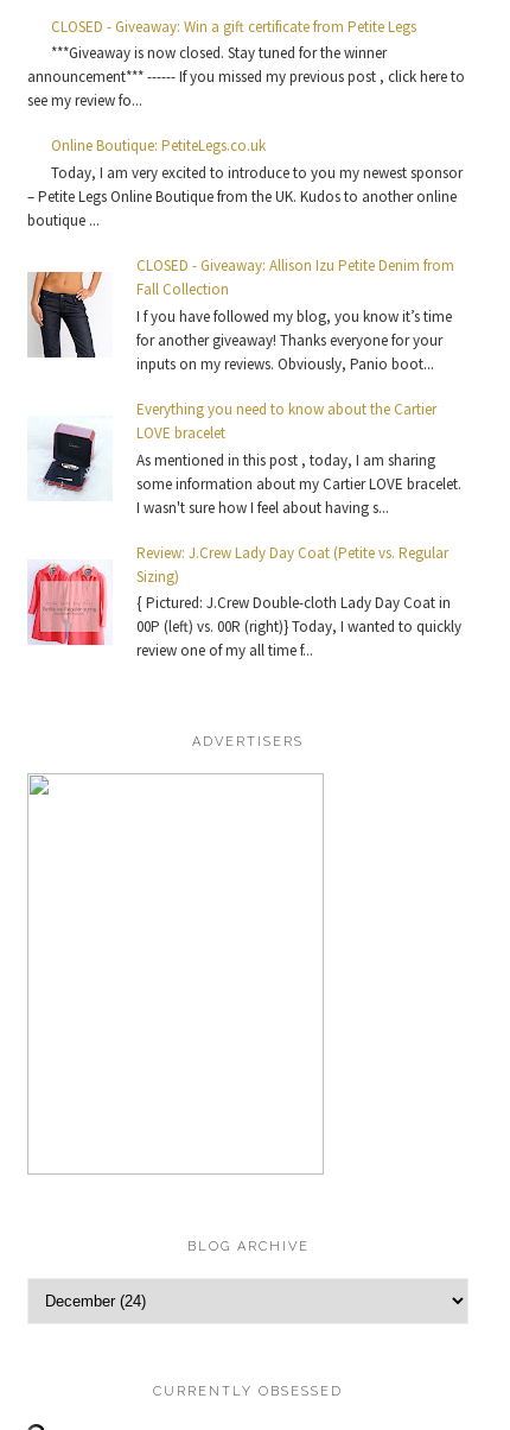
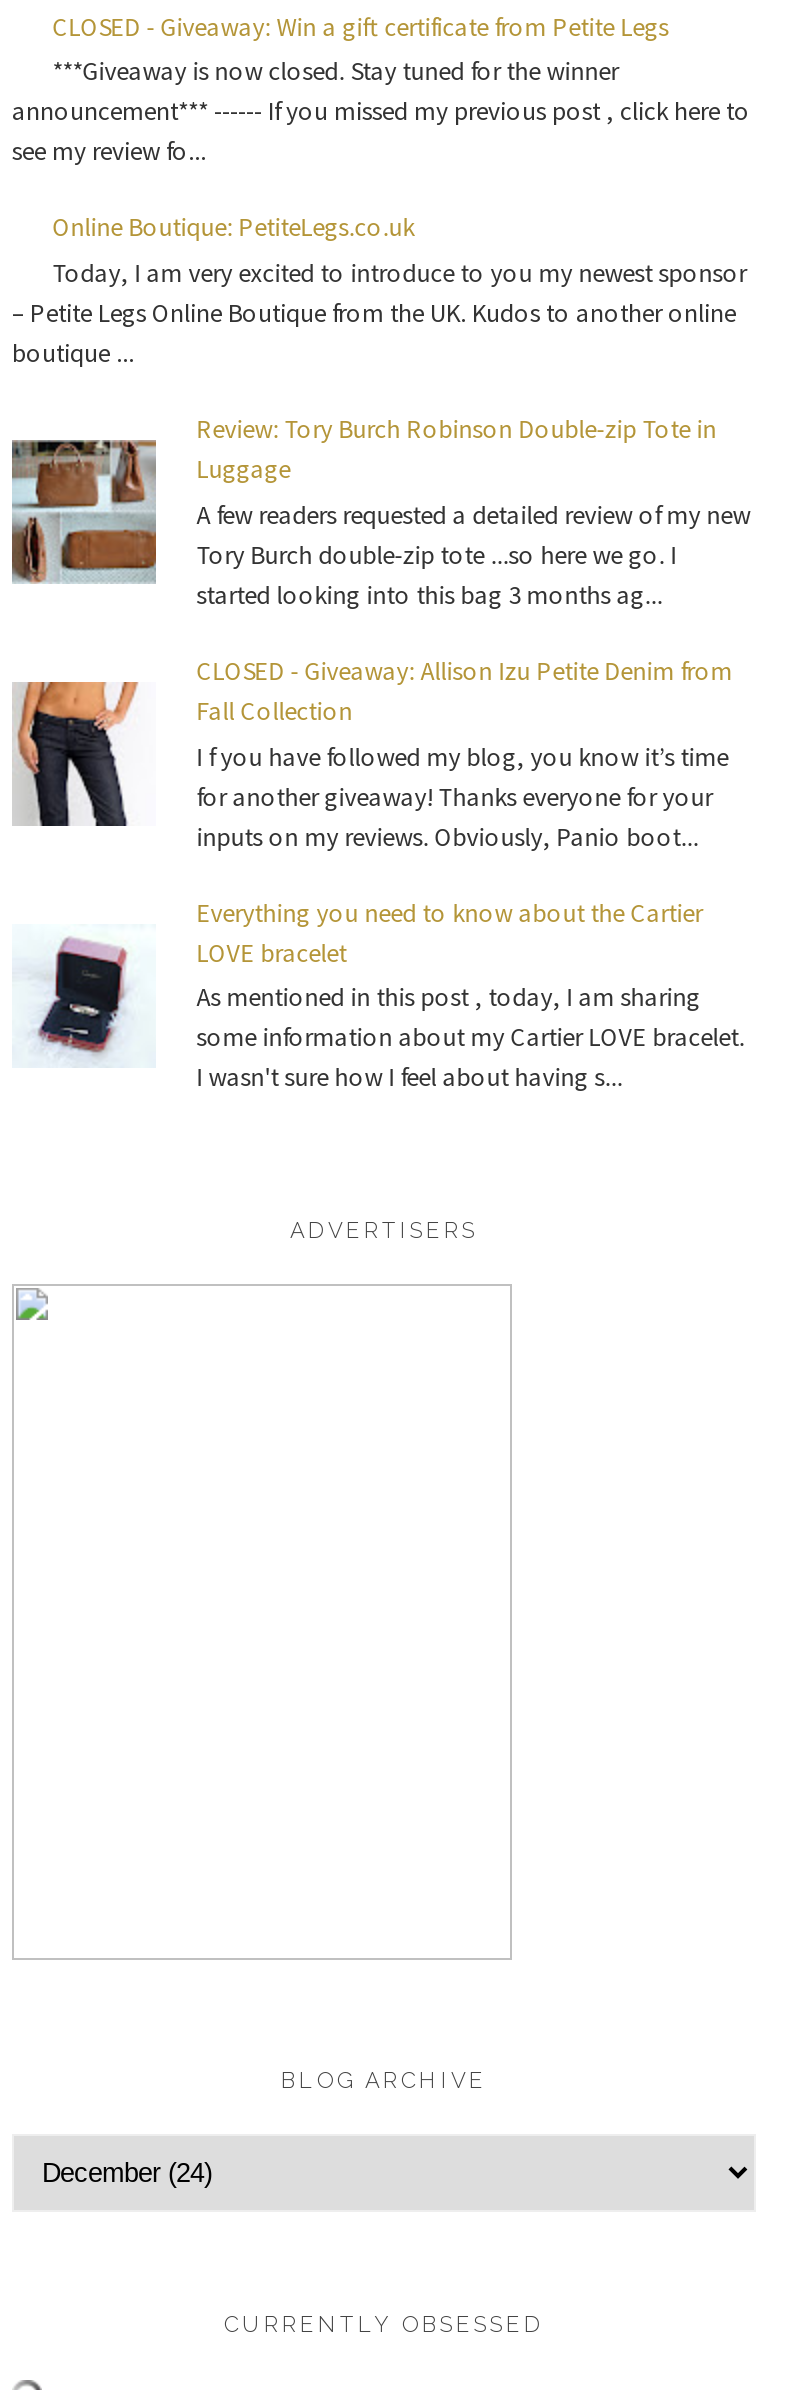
none -> [10,412,750,612] [image] | Review: Tory Burch Robinson Double-zip Tote in | Luggage | A few readers requested a detailed review of my new | Tory Burch double-zip tote ...so here we go. I | started looking into this bag 3 months ag...
moved [26,256,462,517] -> [10,654,744,1095]: [image] | CLOSED - Giveaway: Allison Izu Petite Denim from | Fall Collection | ... | some information about my Cartier LOVE bracelet. | I wasn't sure how I feel about having s...
[27,543,462,661] [image] | Review: J.Crew Lady Day Coat (Petite vs. Regular | Sizing) | { Pictured: J.Crew Double-cloth Lady Day Coat in | 00P (left) vs. 00R (right)} Today, I wanted to quickly | review one of my all time f... -> none

